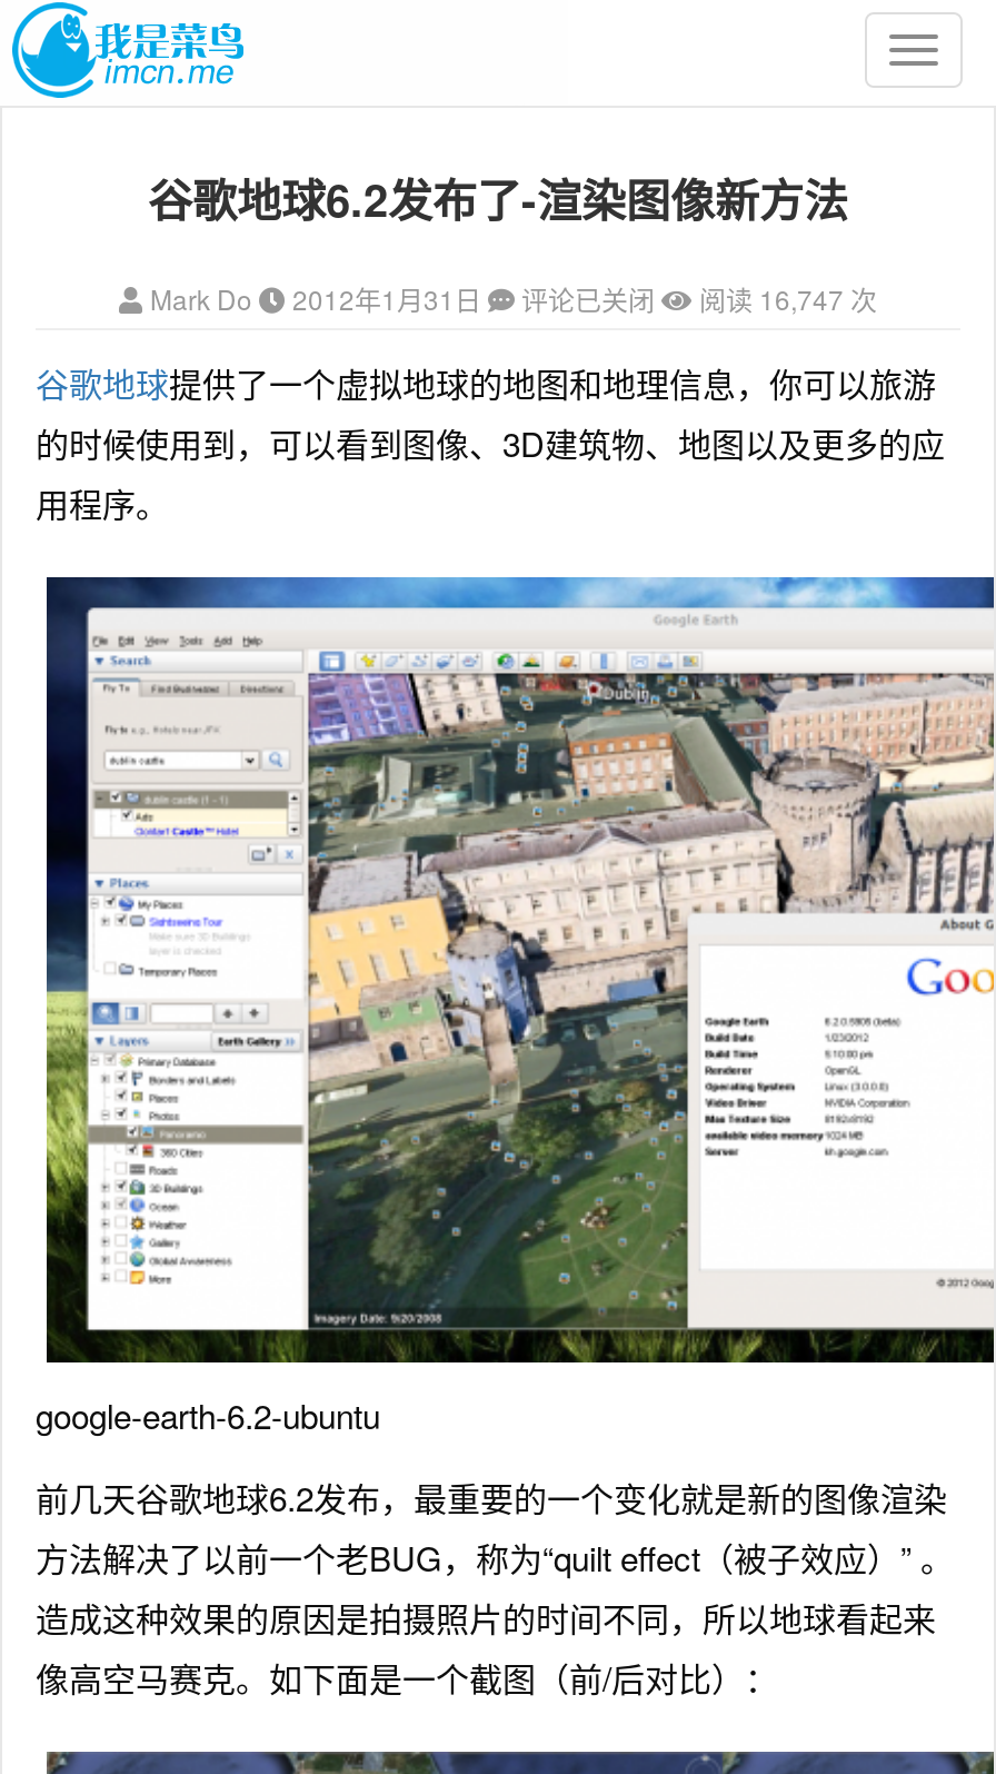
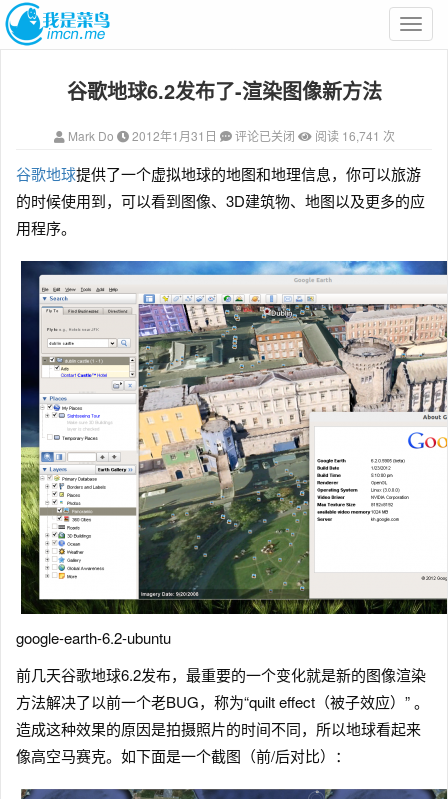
[693,279,877,317] 阅读 16,747 次 -> [311,127,394,144] 阅读 16,741 次

